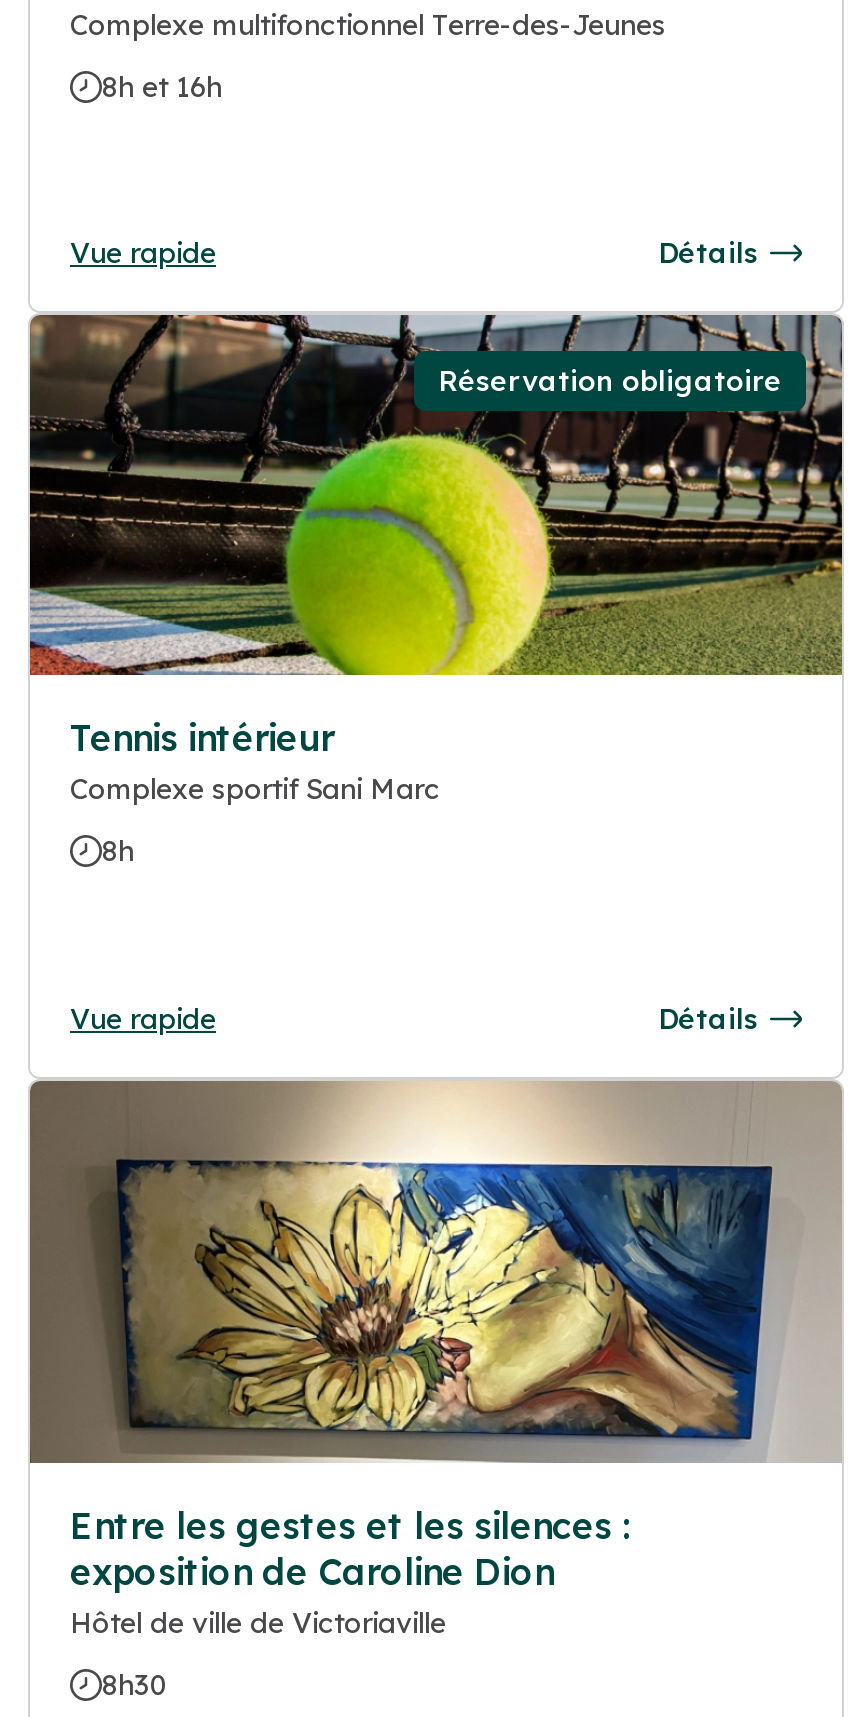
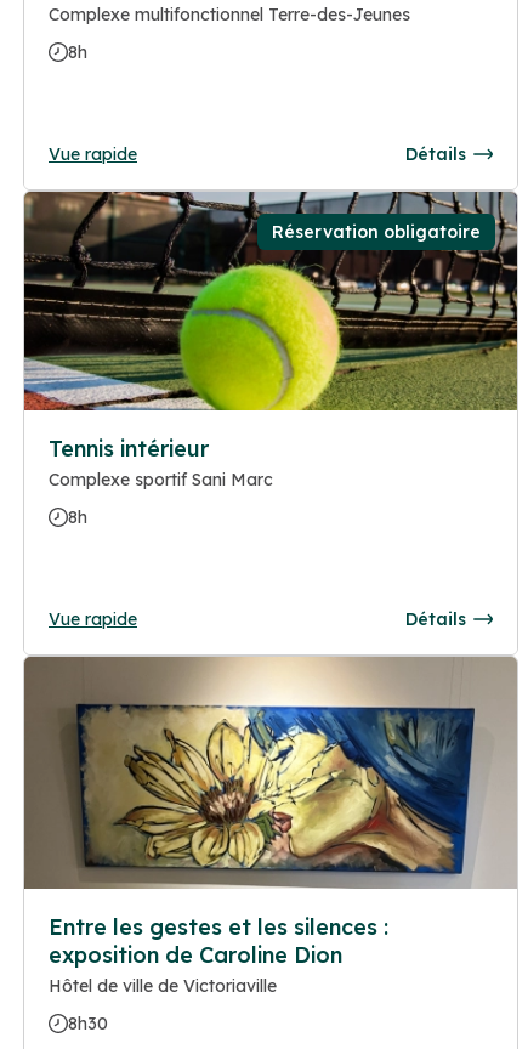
[102,69,222,105] 8h et 16h -> [68,42,87,63] 8h

